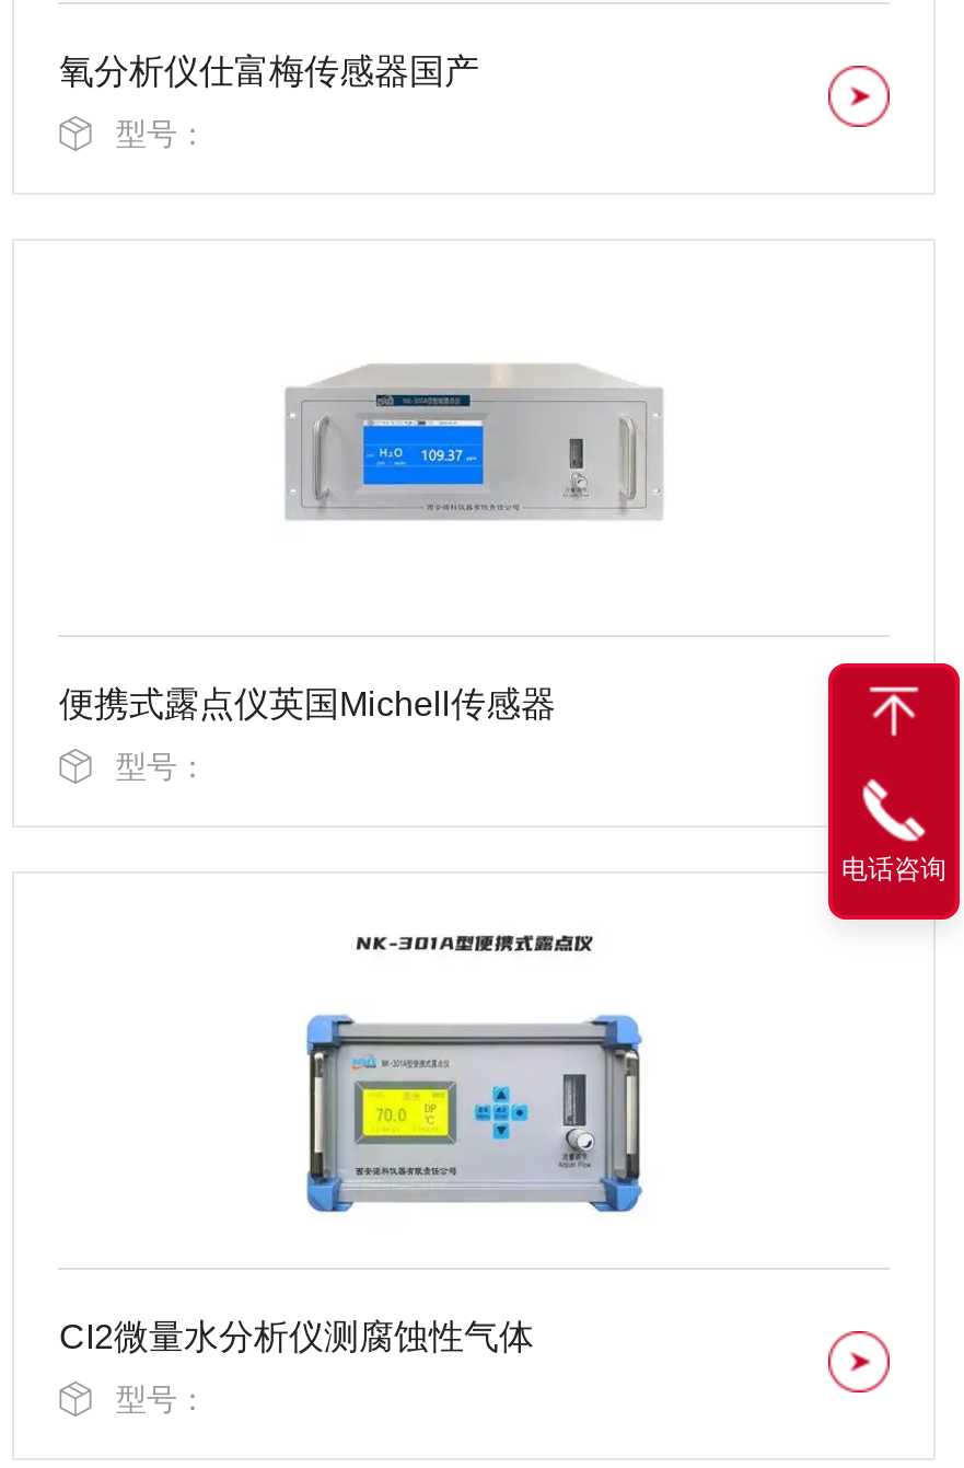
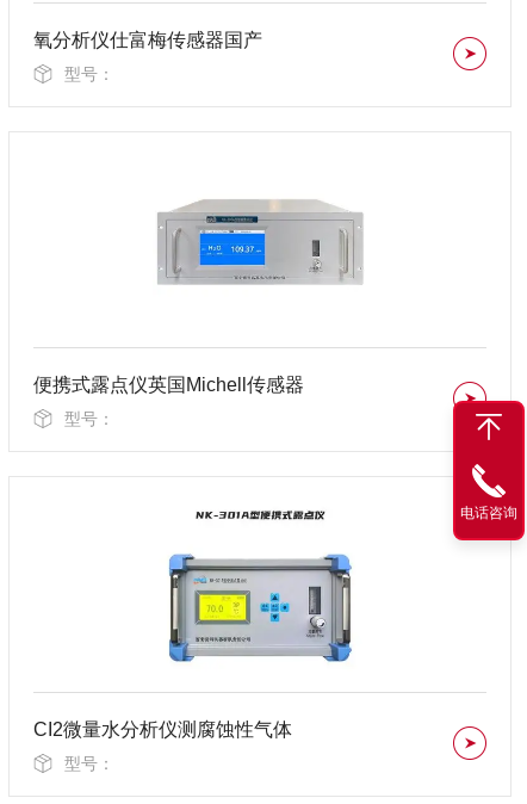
[826,661,957,738] [image] -> [453,363,523,420] [image]
moved [841,853,946,884] -> [460,505,517,521]: 电话咨询

